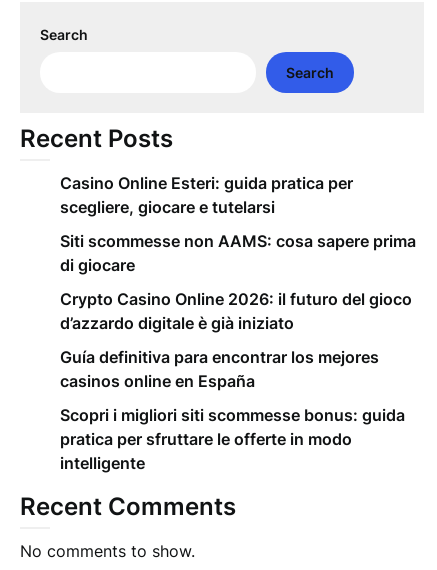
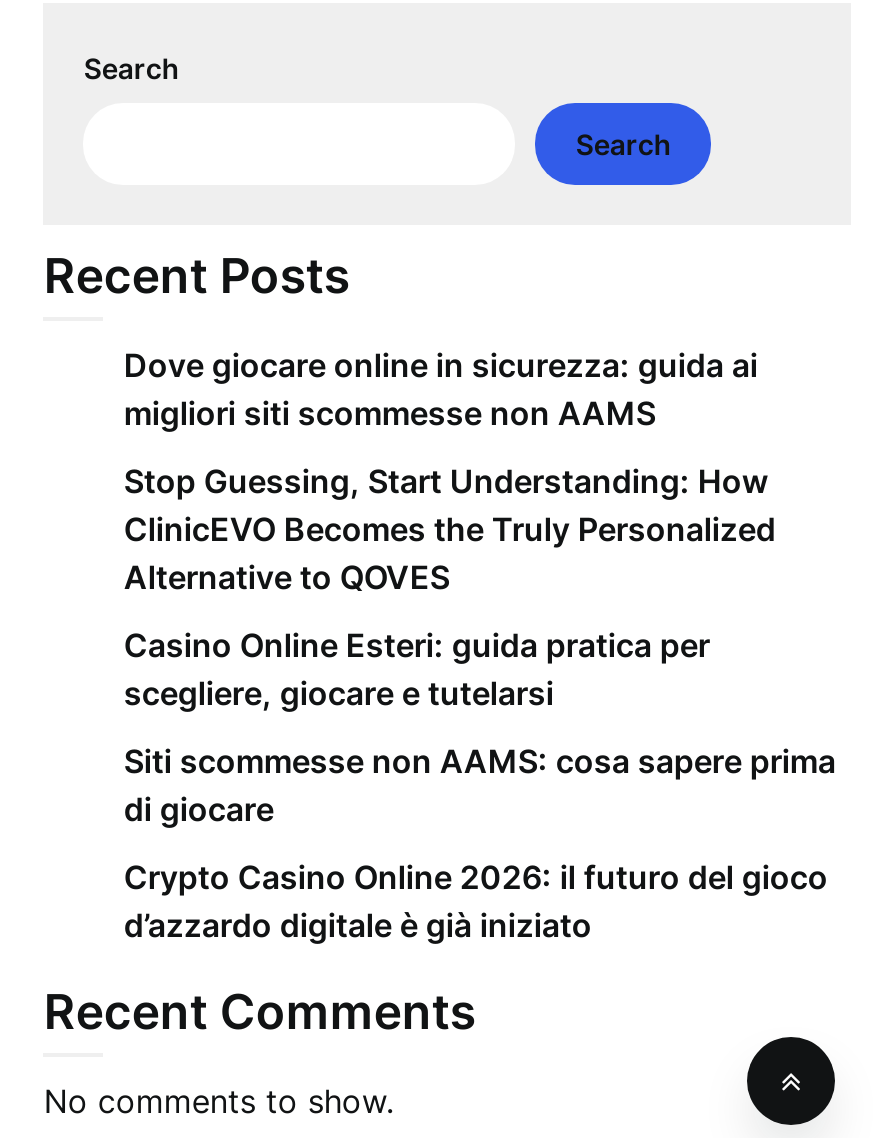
none -> [124,345,776,597] Dove giocare online in sicurezza: guida ai | migliori siti scommesse non AAMS | Stop Guessing, Start Understanding: How | ClinicEVO Becomes the Truly Personalized | Alternative to QOVES
moved [60,173,416,333] -> [124,625,836,945]: Casino Online Esteri: guida pratica per | scegliere, giocare e tutelarsi | Siti scommesse non AAMS: cosa sapere prima | di giocare | Crypto Casino Online 2026: il futuro del gioco | d’azzardo digitale è già iniziato
[60,347,405,473] Guía definitiva para encontrar los mejores | casinos online en España | Scopri i migliori siti scommesse bonus: guida | pratica per sfruttare le offerte in modo | intelligente -> none
none -> [745,1035,837,1129] [image]

